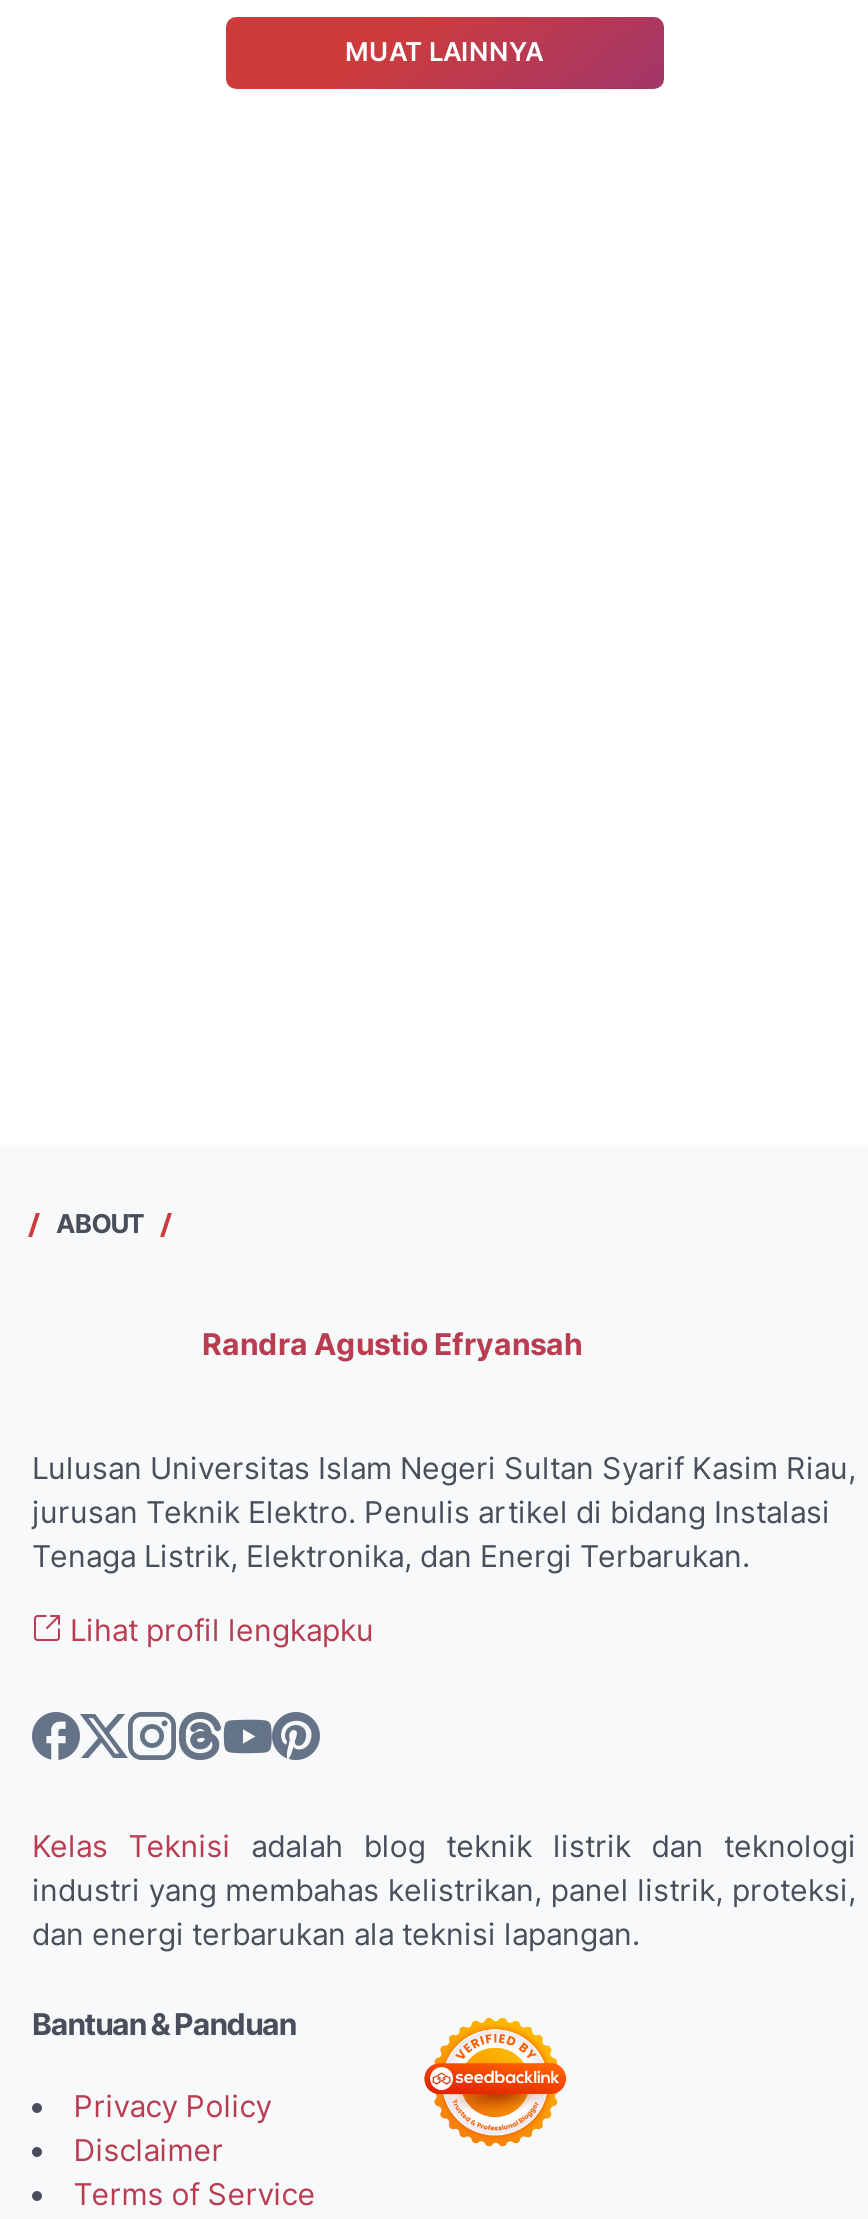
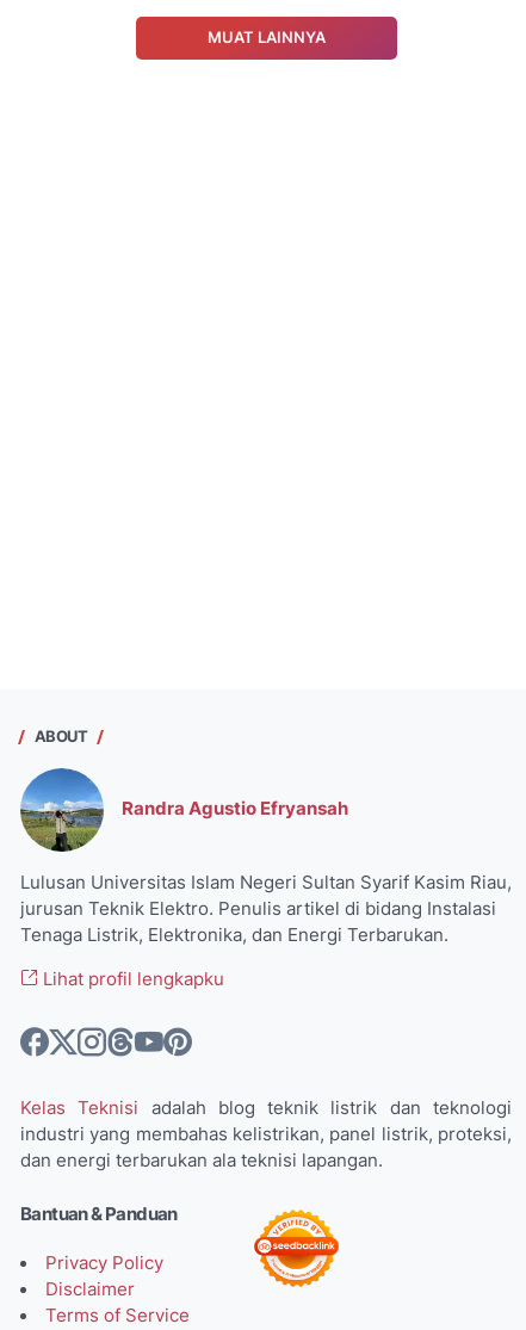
none -> [19,767,105,853] [image]

